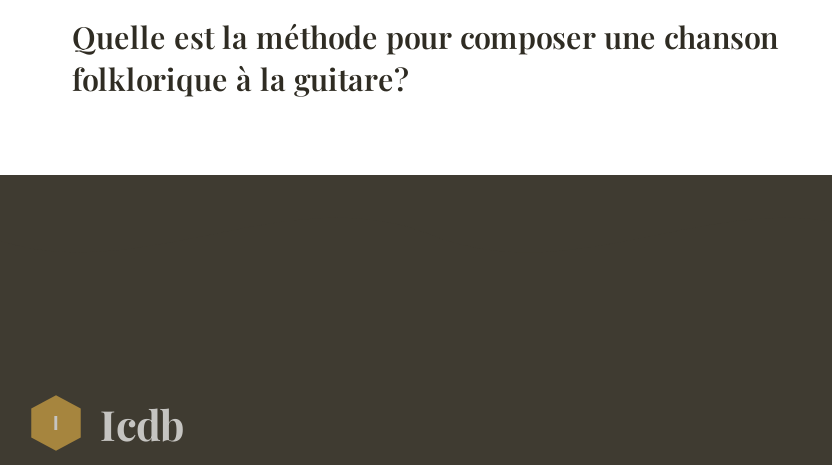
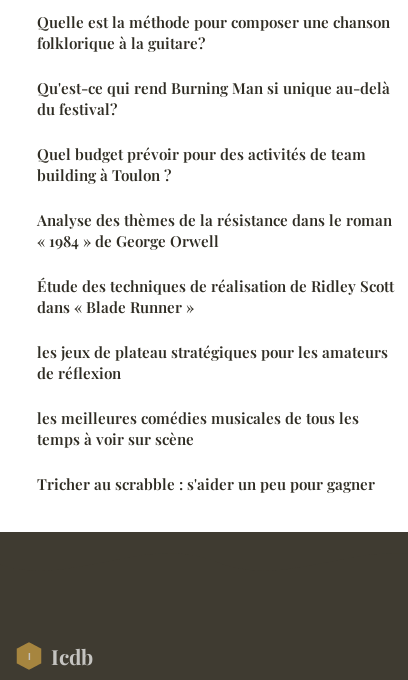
none -> [37,78,394,494] Qu'est-ce qui rend Burning Man si unique au-delà | du festival? | Quel budget prévoir pour des activités de team | building à Toulon ? | Analyse des thèmes de la résistance dans le roman | « 1984 » de George Orwell | Étude des techniques de réalisation de Ridley Scott | dans « Blade Runner » | les jeux de plateau stratégiques pour les amateurs | de réflexion | les meilleures comédies musicales de tous les | temps à voir sur scène | Tricher au scrabble : s'aider un peu pour gagner

